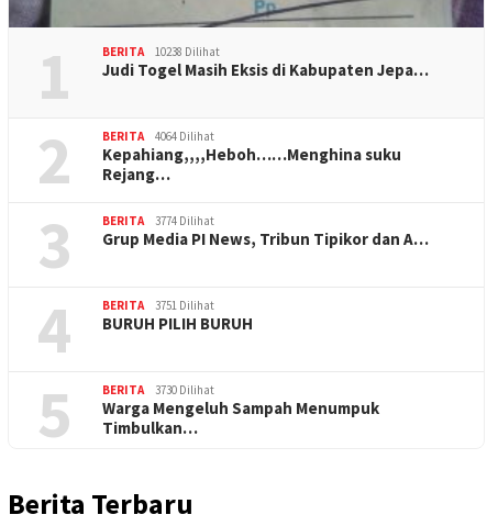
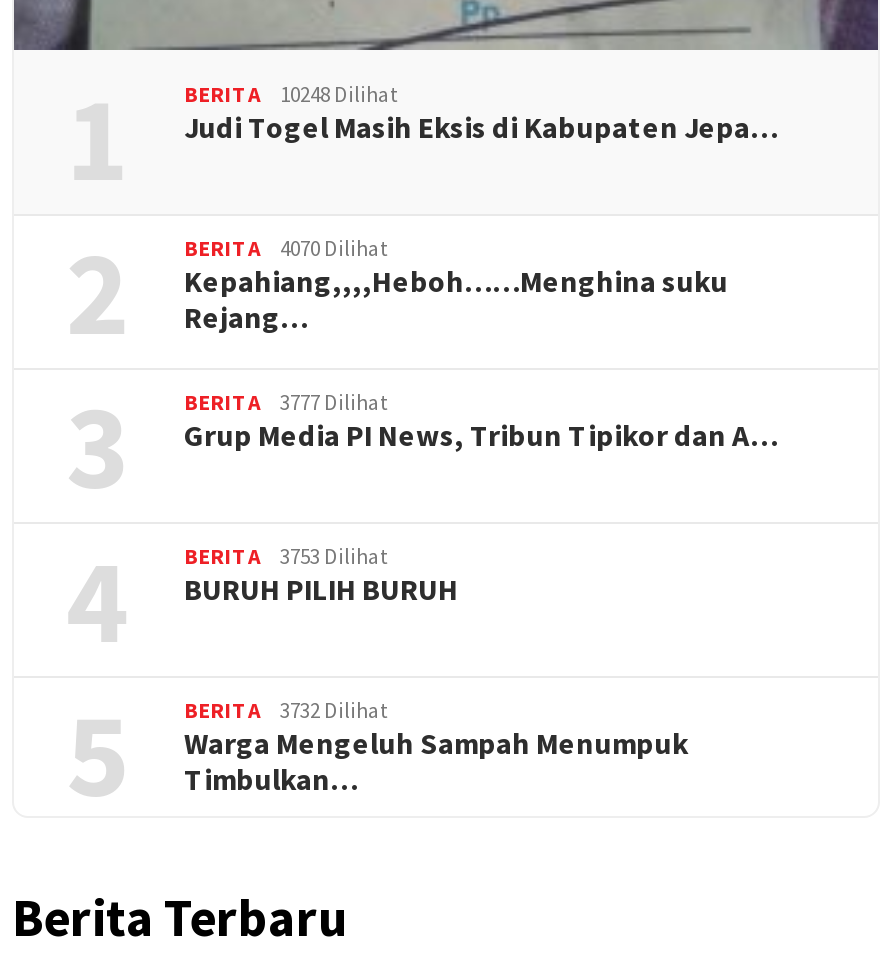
[102,44,220,60] BERITA 10238 Dilihat -> [184,80,398,108] BERITA 10248 Dilihat
[102,129,214,144] BERITA 4064 Dilihat -> [184,234,388,262] BERITA 4070 Dilihat
[102,213,214,229] BERITA 3774 Dilihat -> [184,388,388,416] BERITA 3777 Dilihat
[102,298,214,313] BERITA 3751 Dilihat -> [184,542,388,570] BERITA 3753 Dilihat
[102,382,214,398] BERITA 3730 Dilihat -> [184,696,388,724] BERITA 3732 Dilihat

